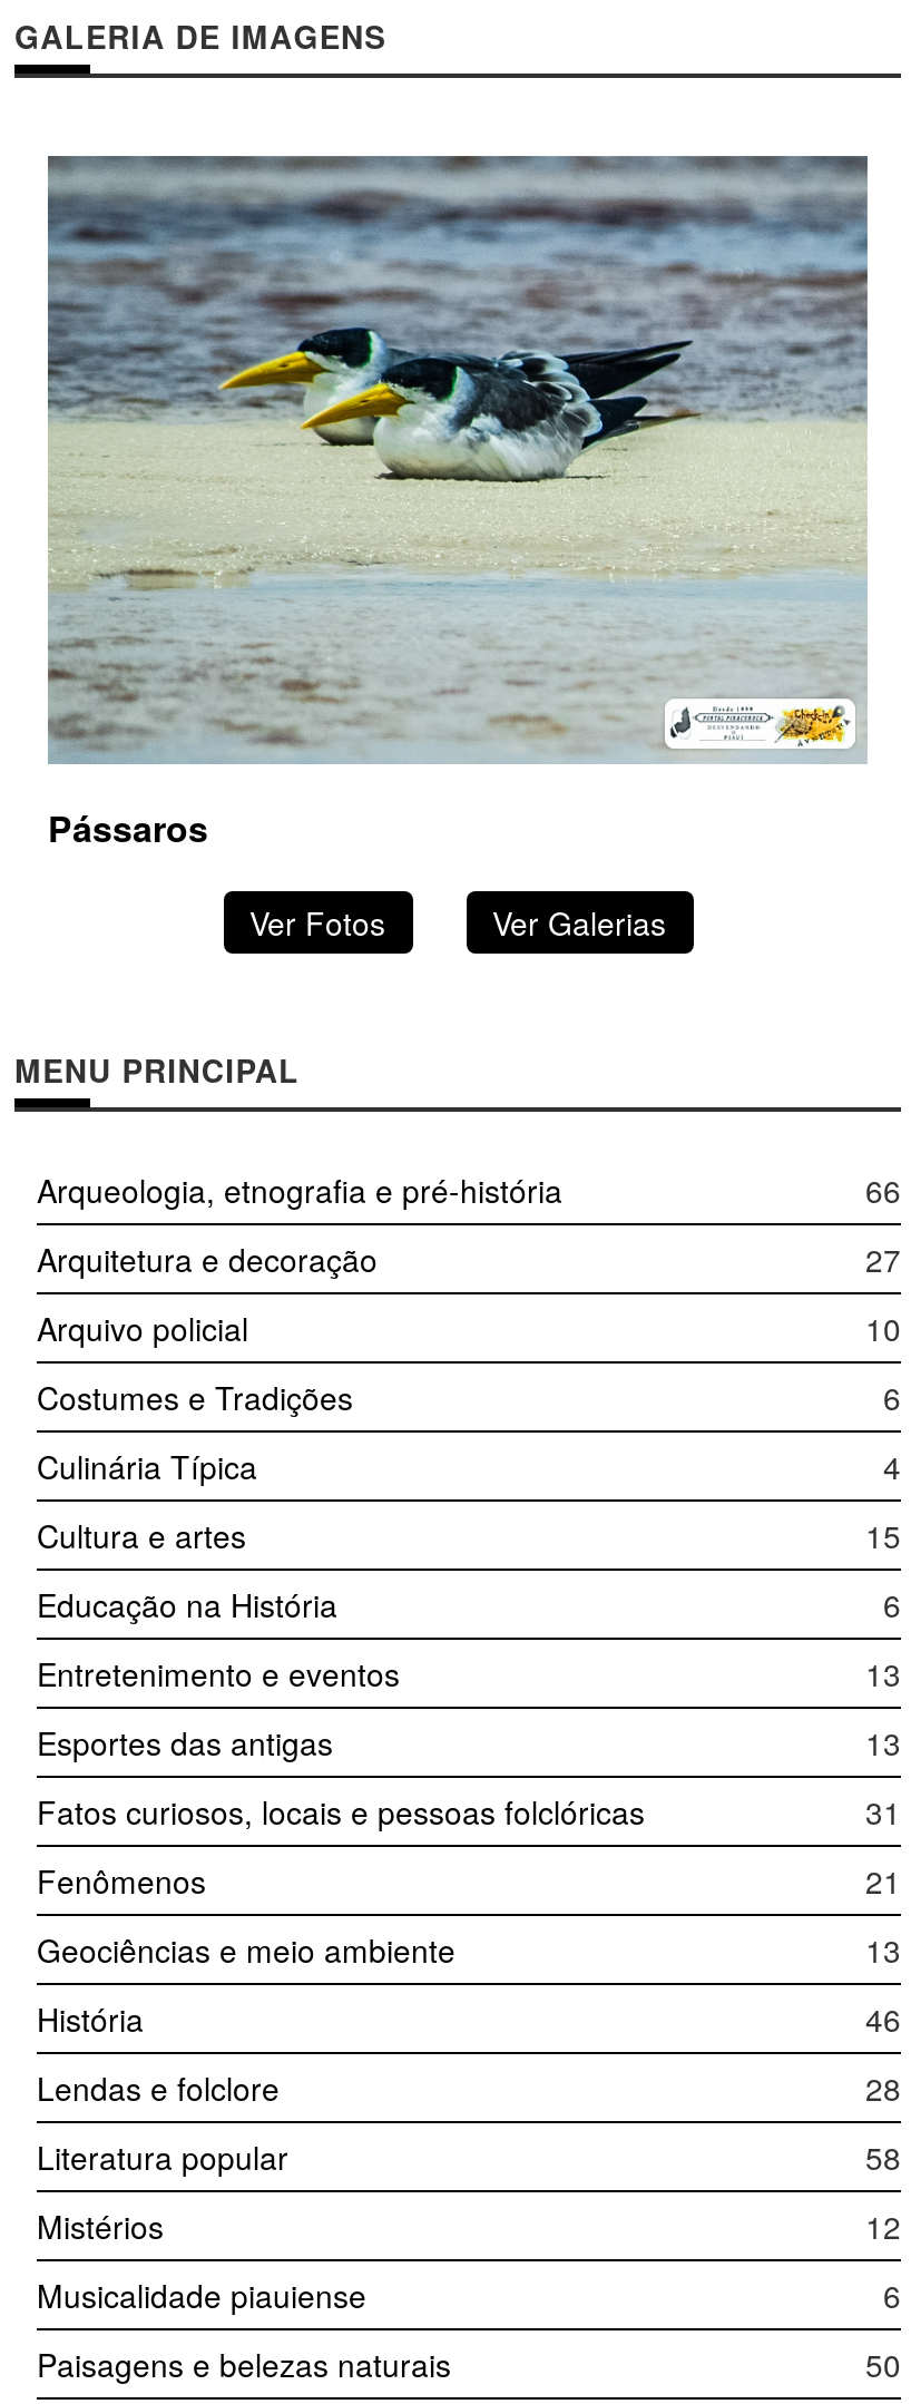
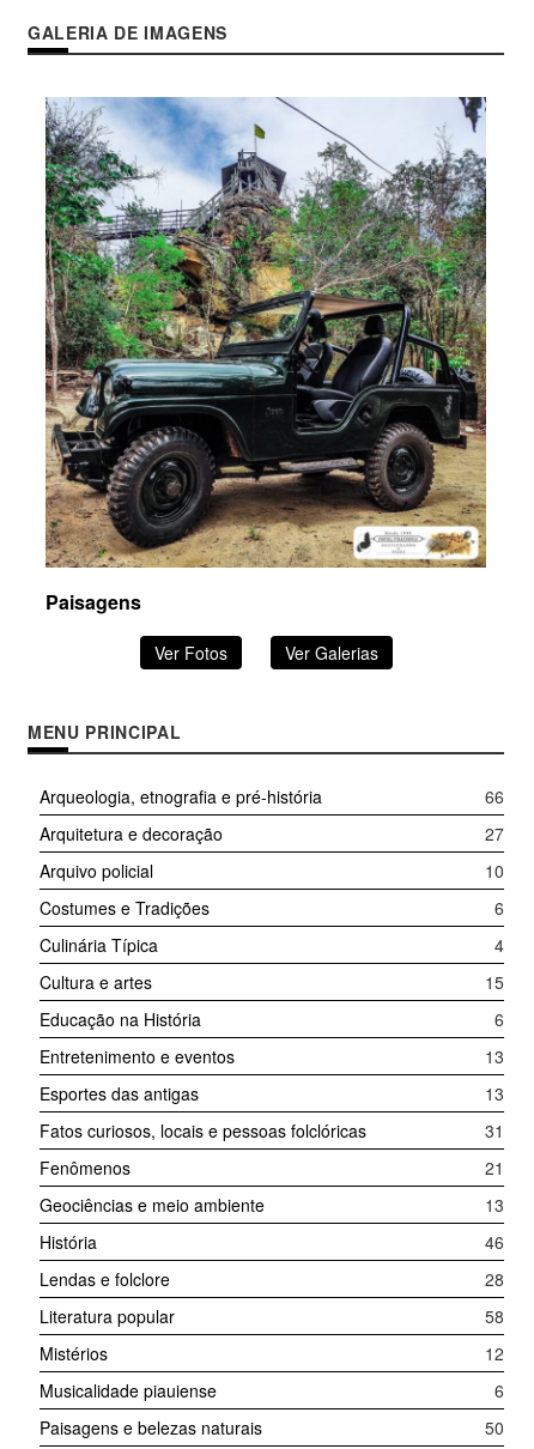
[48,155,868,854] [image] | Pássaros -> [44,96,487,616] [image] | Paisagens

